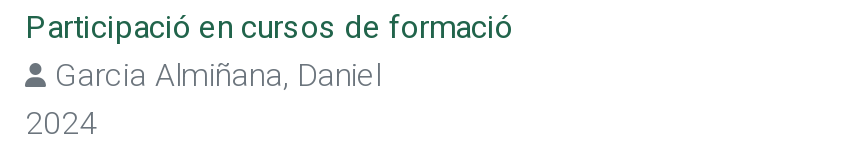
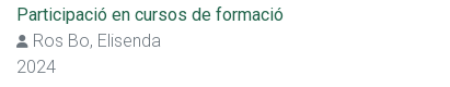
[55,56,381,94] Garcia Almiñana, Daniel -> [33,30,161,51] Ros Bo, Elisenda

